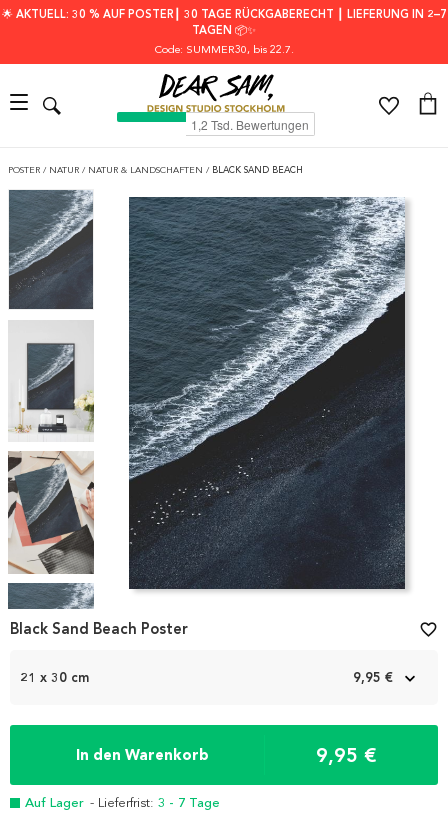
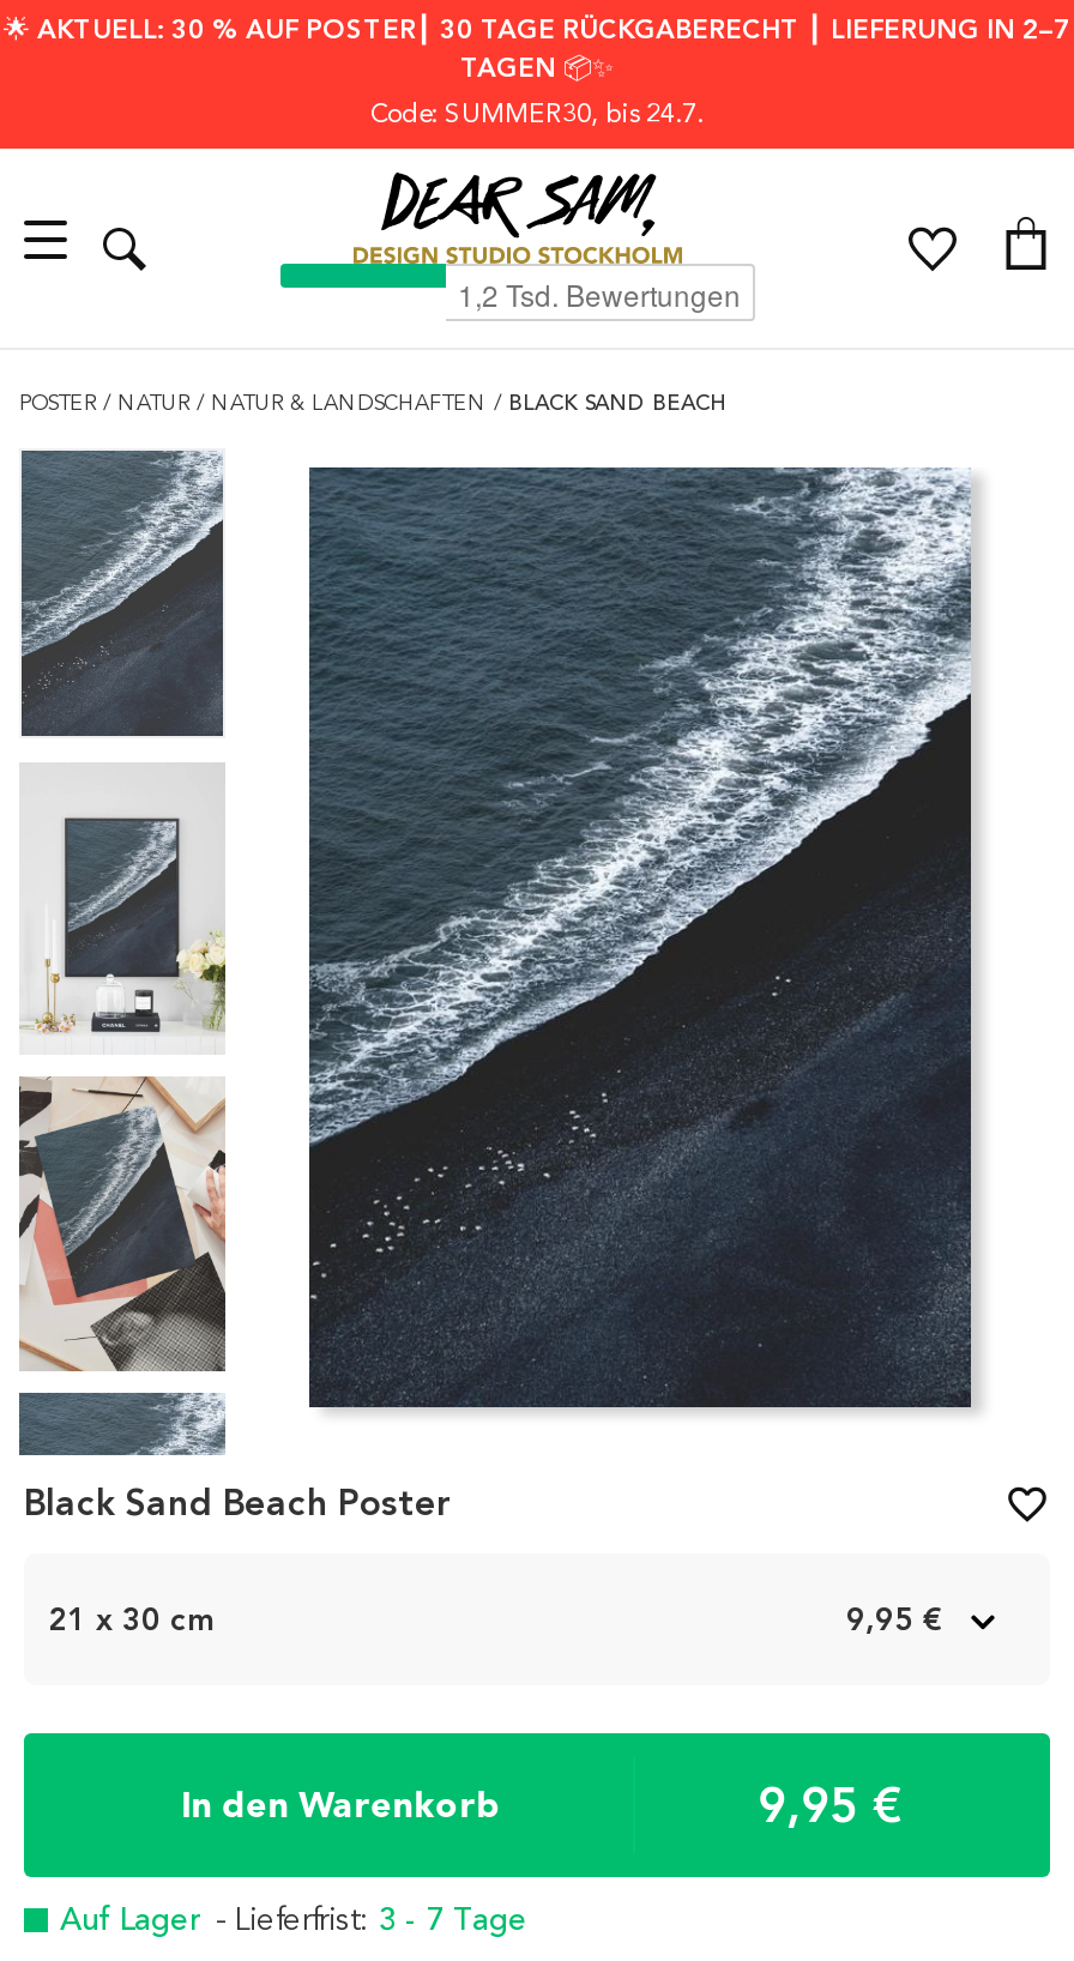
[154,42,293,56] Code: SUMMER30, bis 22.7. -> [370,96,704,129] Code: SUMMER30, bis 24.7.

